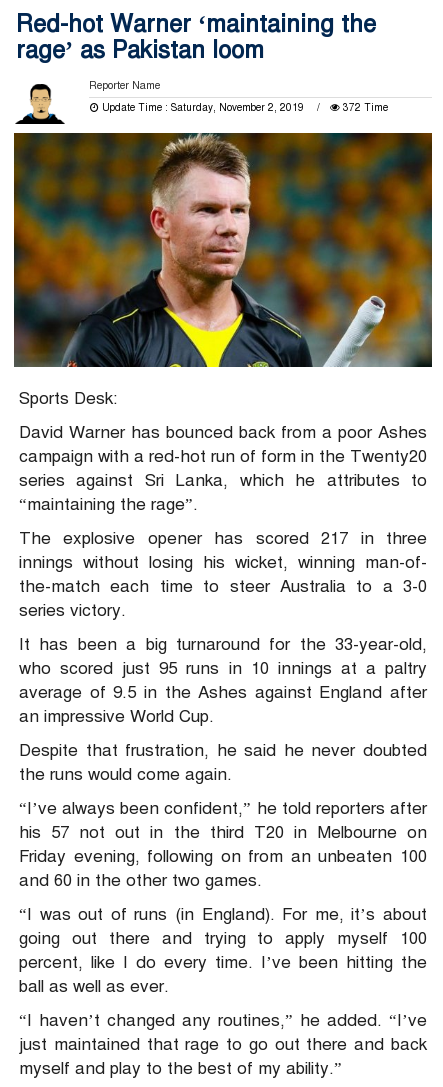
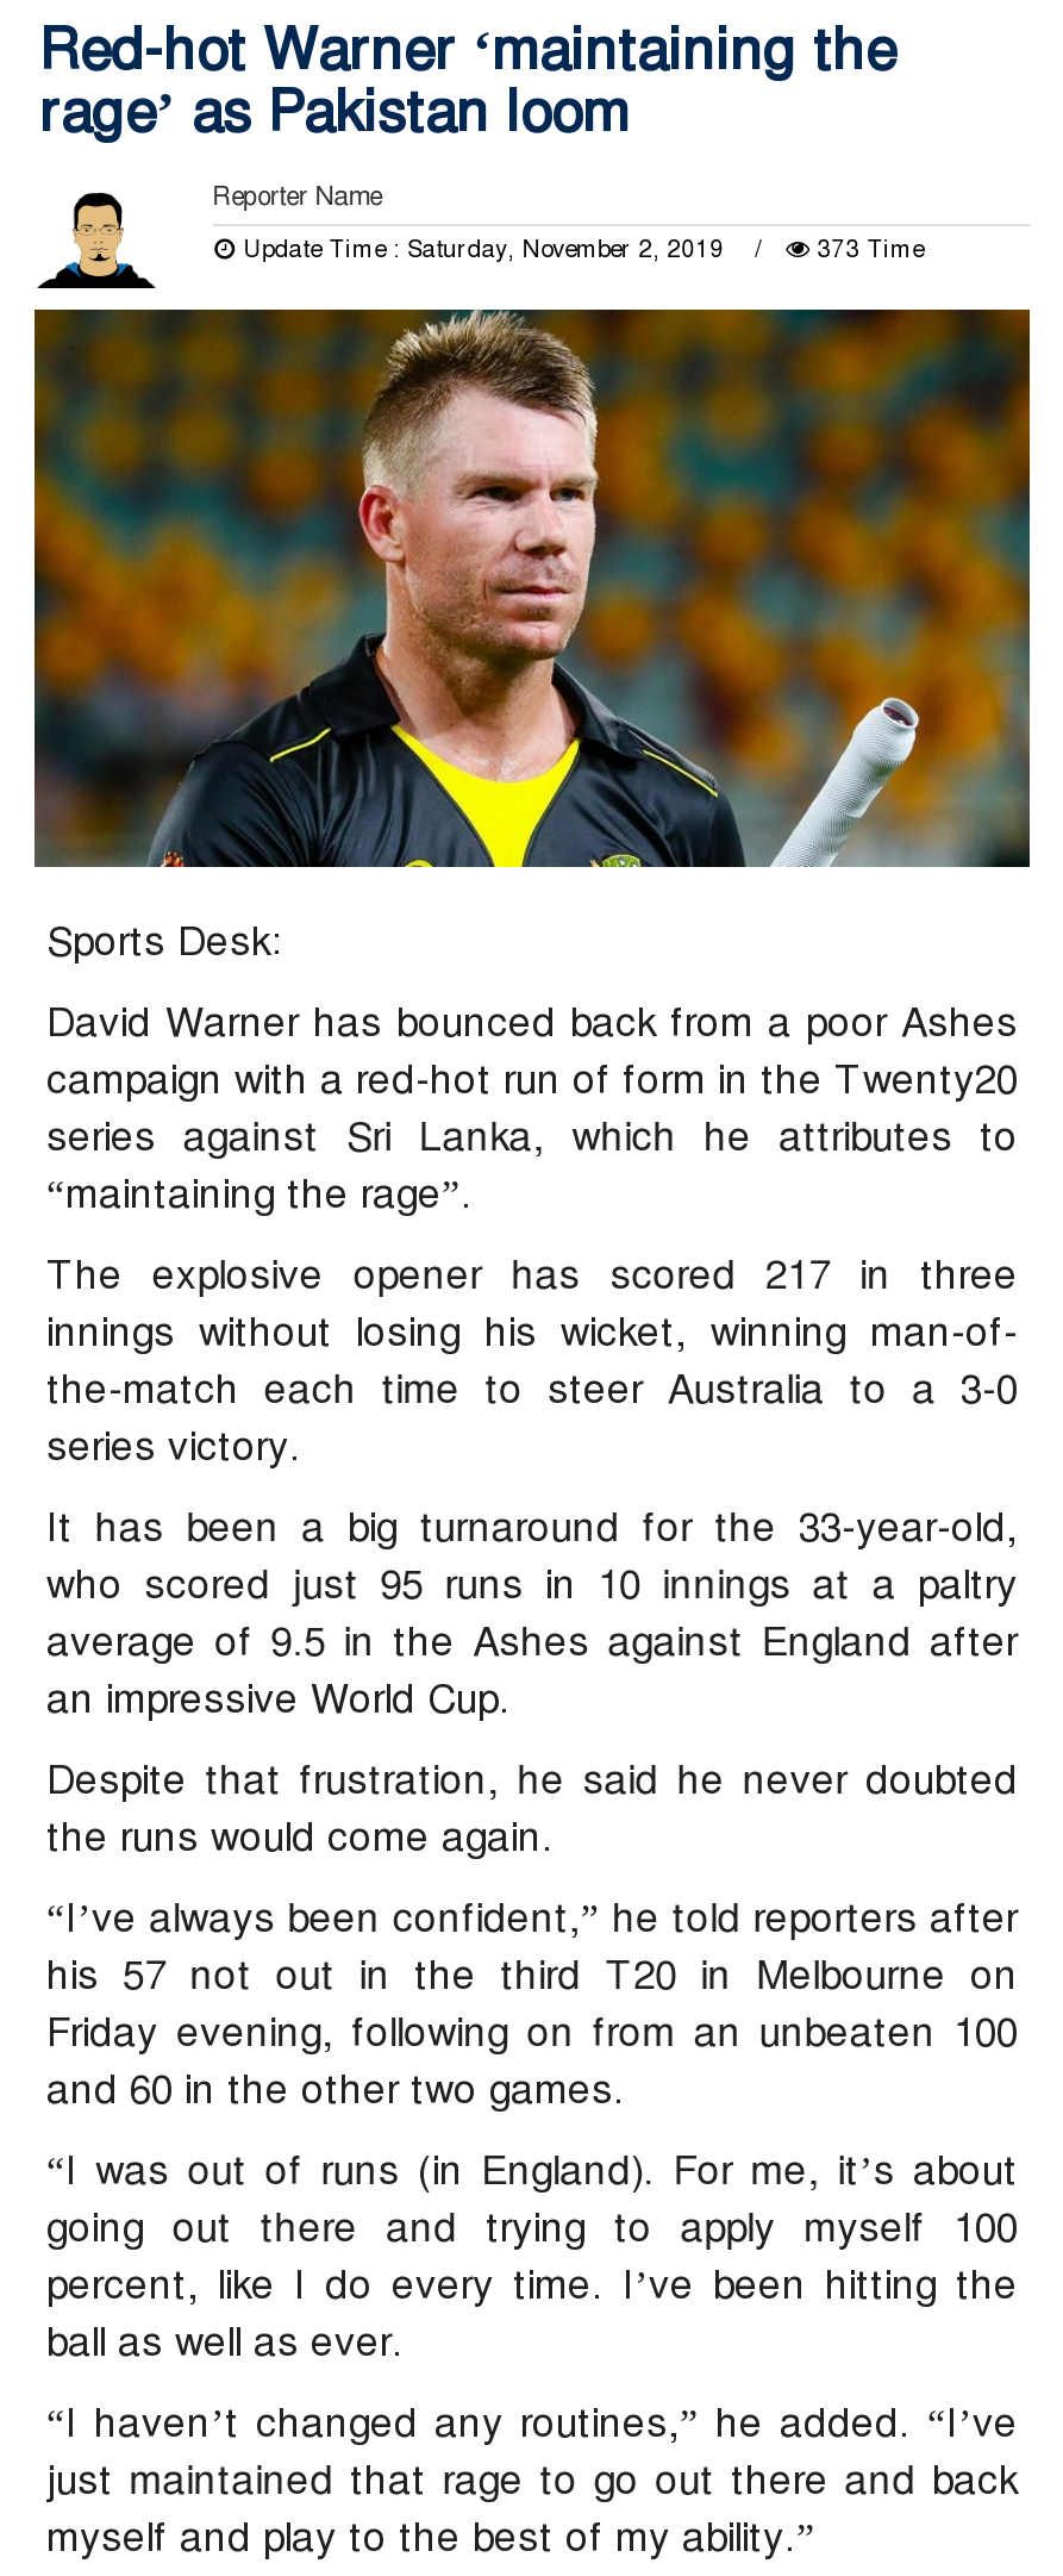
[340,100,388,113] 372 Time -> [810,232,924,263] 373 Time

